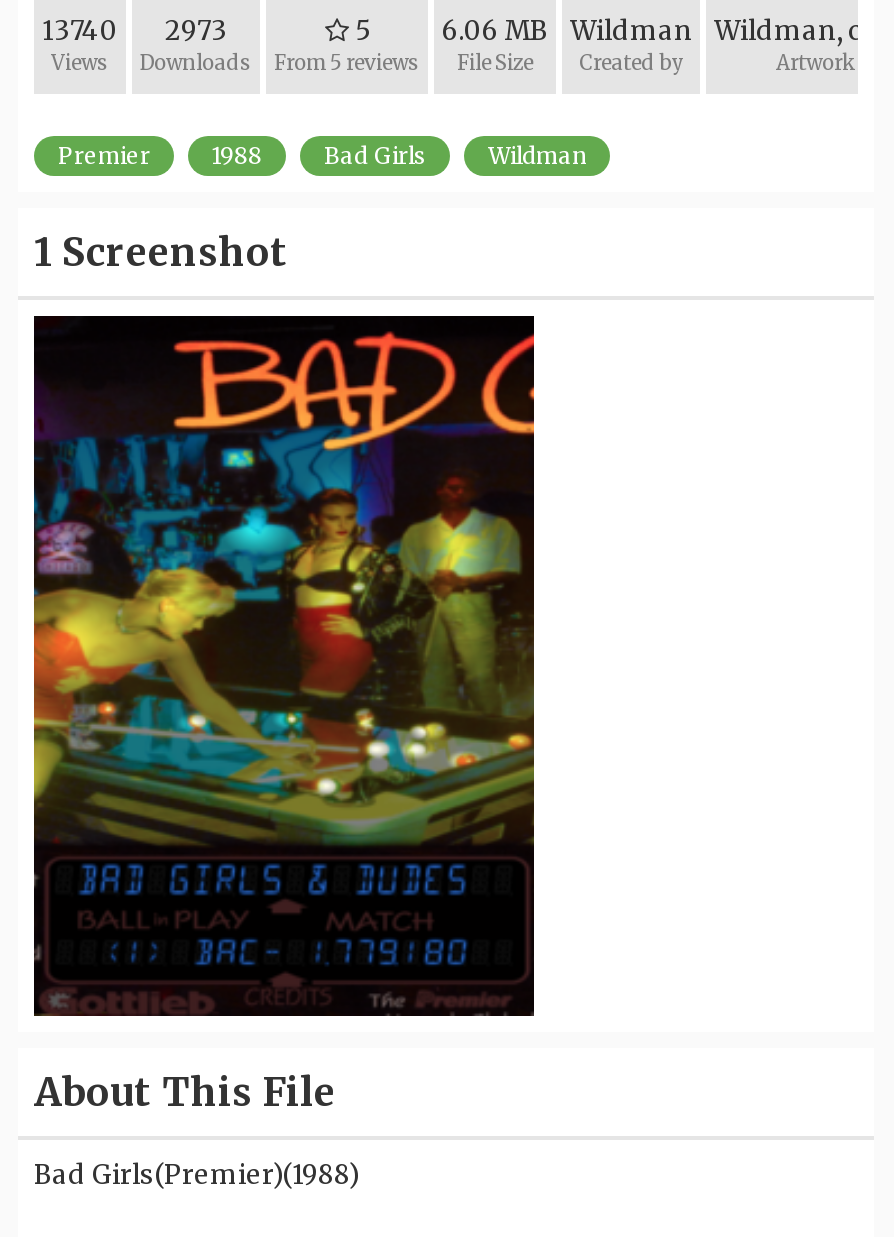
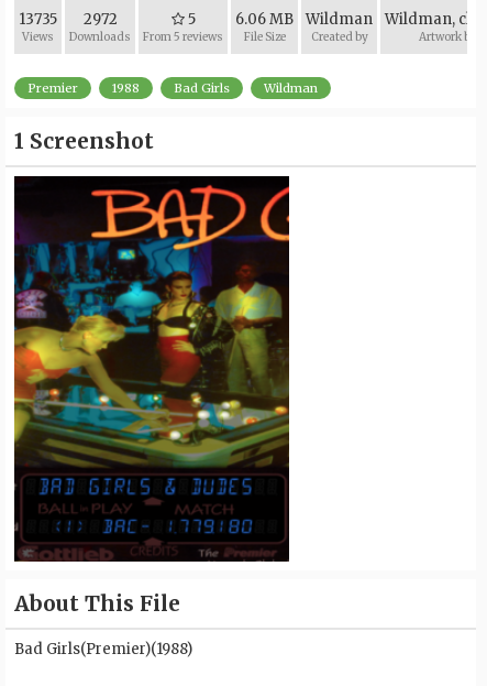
[42,14,118,48] 13740 -> [19,10,57,29] 13735
[165,14,227,48] 2973 -> [83,10,117,29] 2972

